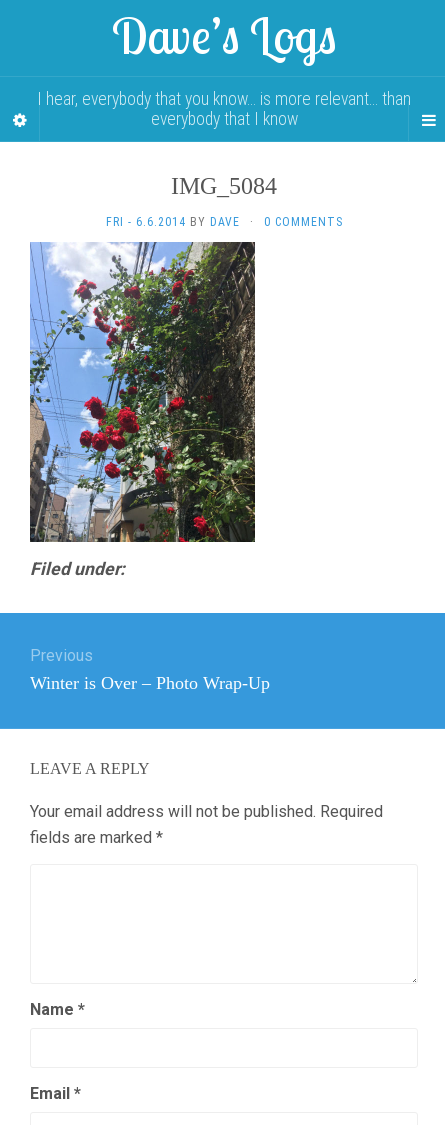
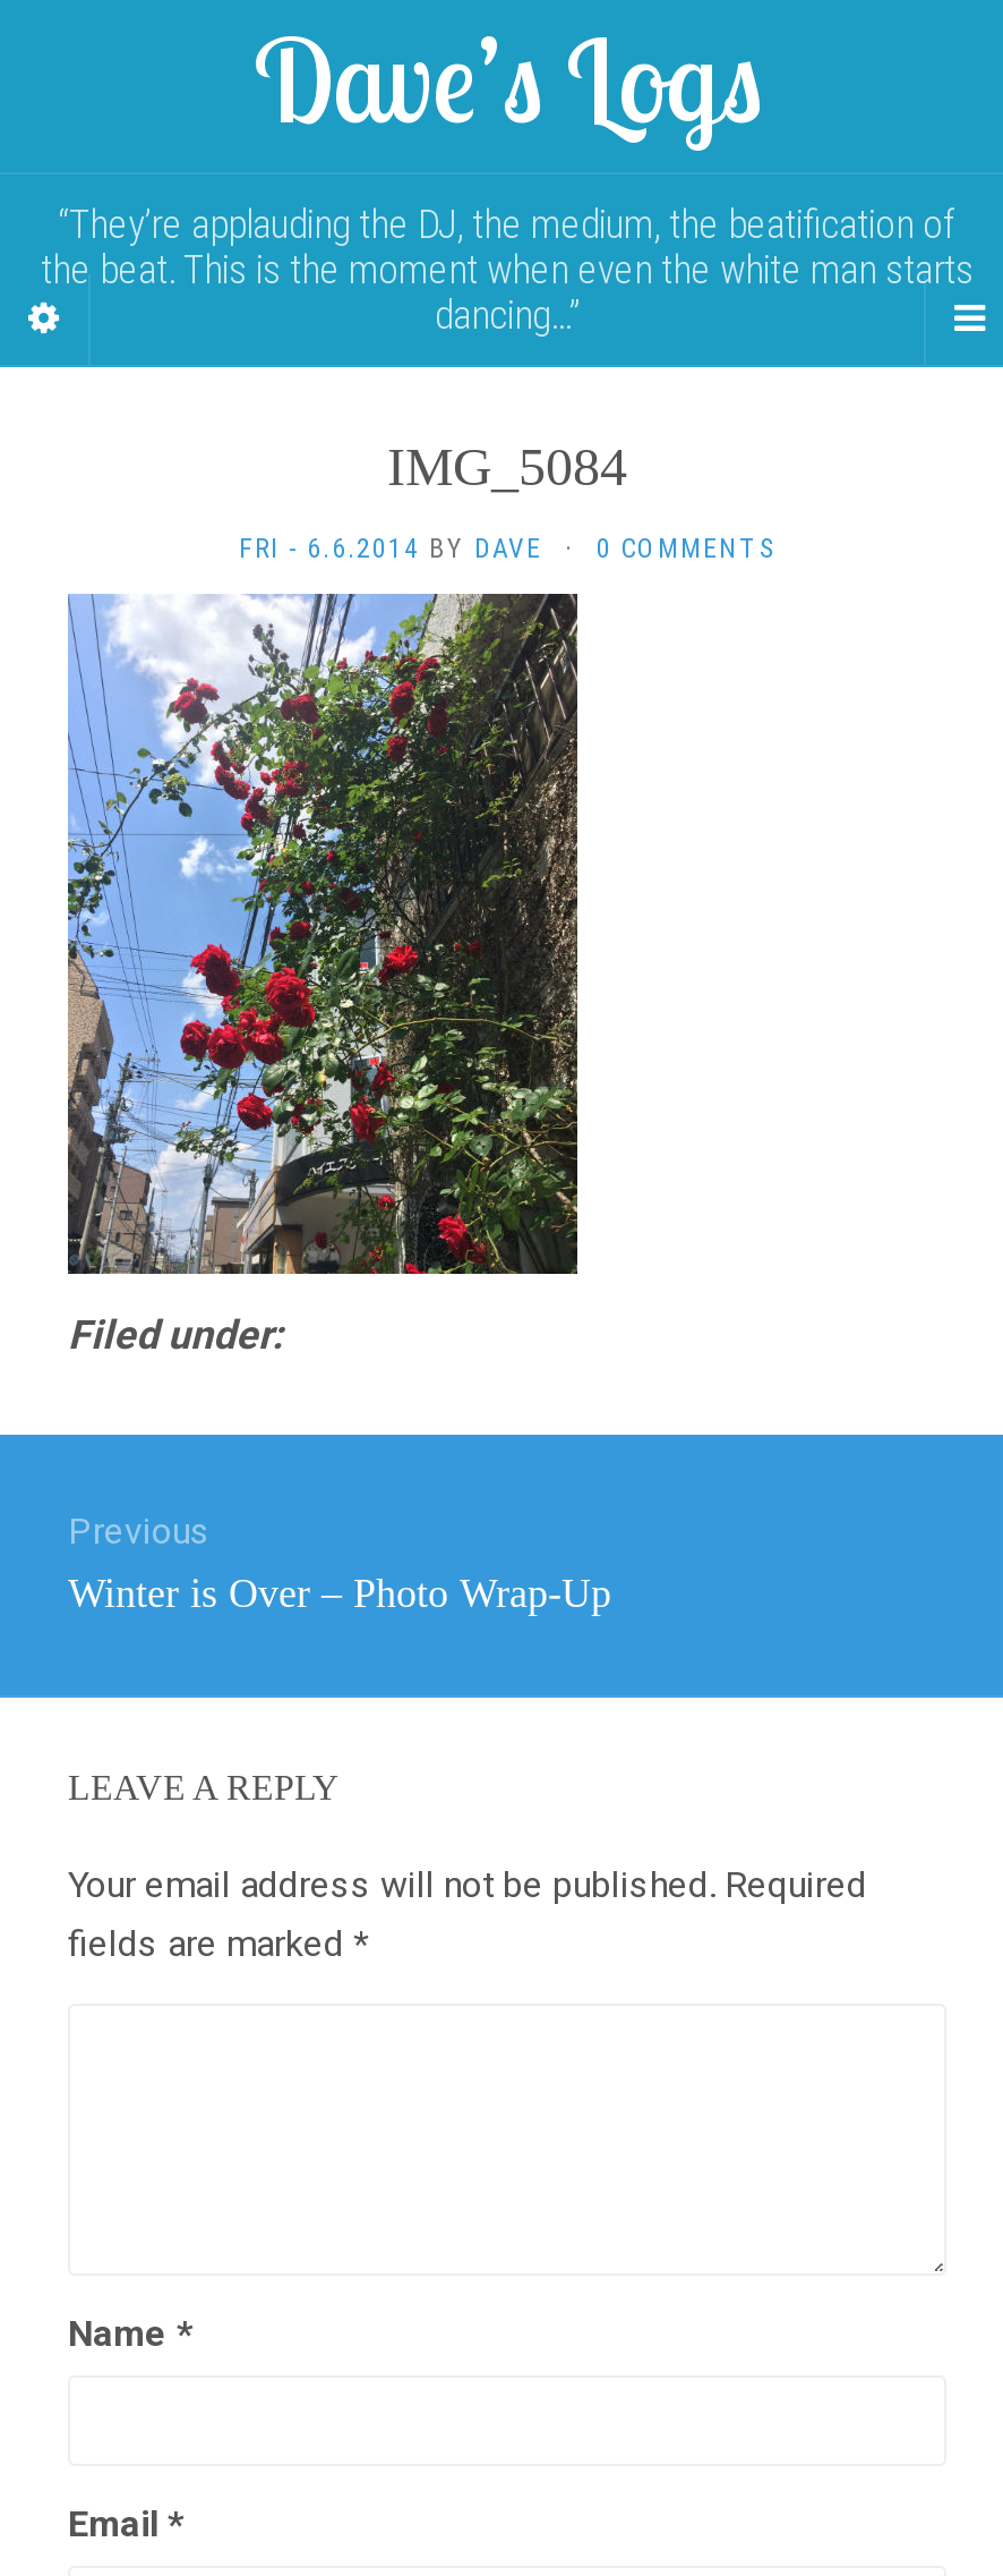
[37,89,411,129] I hear, everybody that you know… is more relevant… than | everybody that I know -> [41,201,974,337] “They’re applauding the DJ, the medium, the beatification of | the beat. This is the moment when even the white man starts | dancing…”

